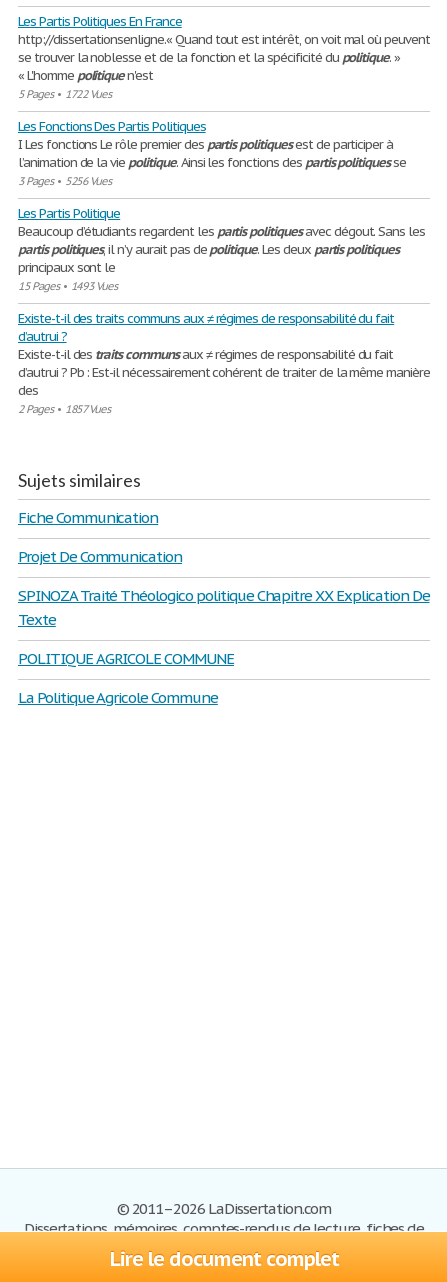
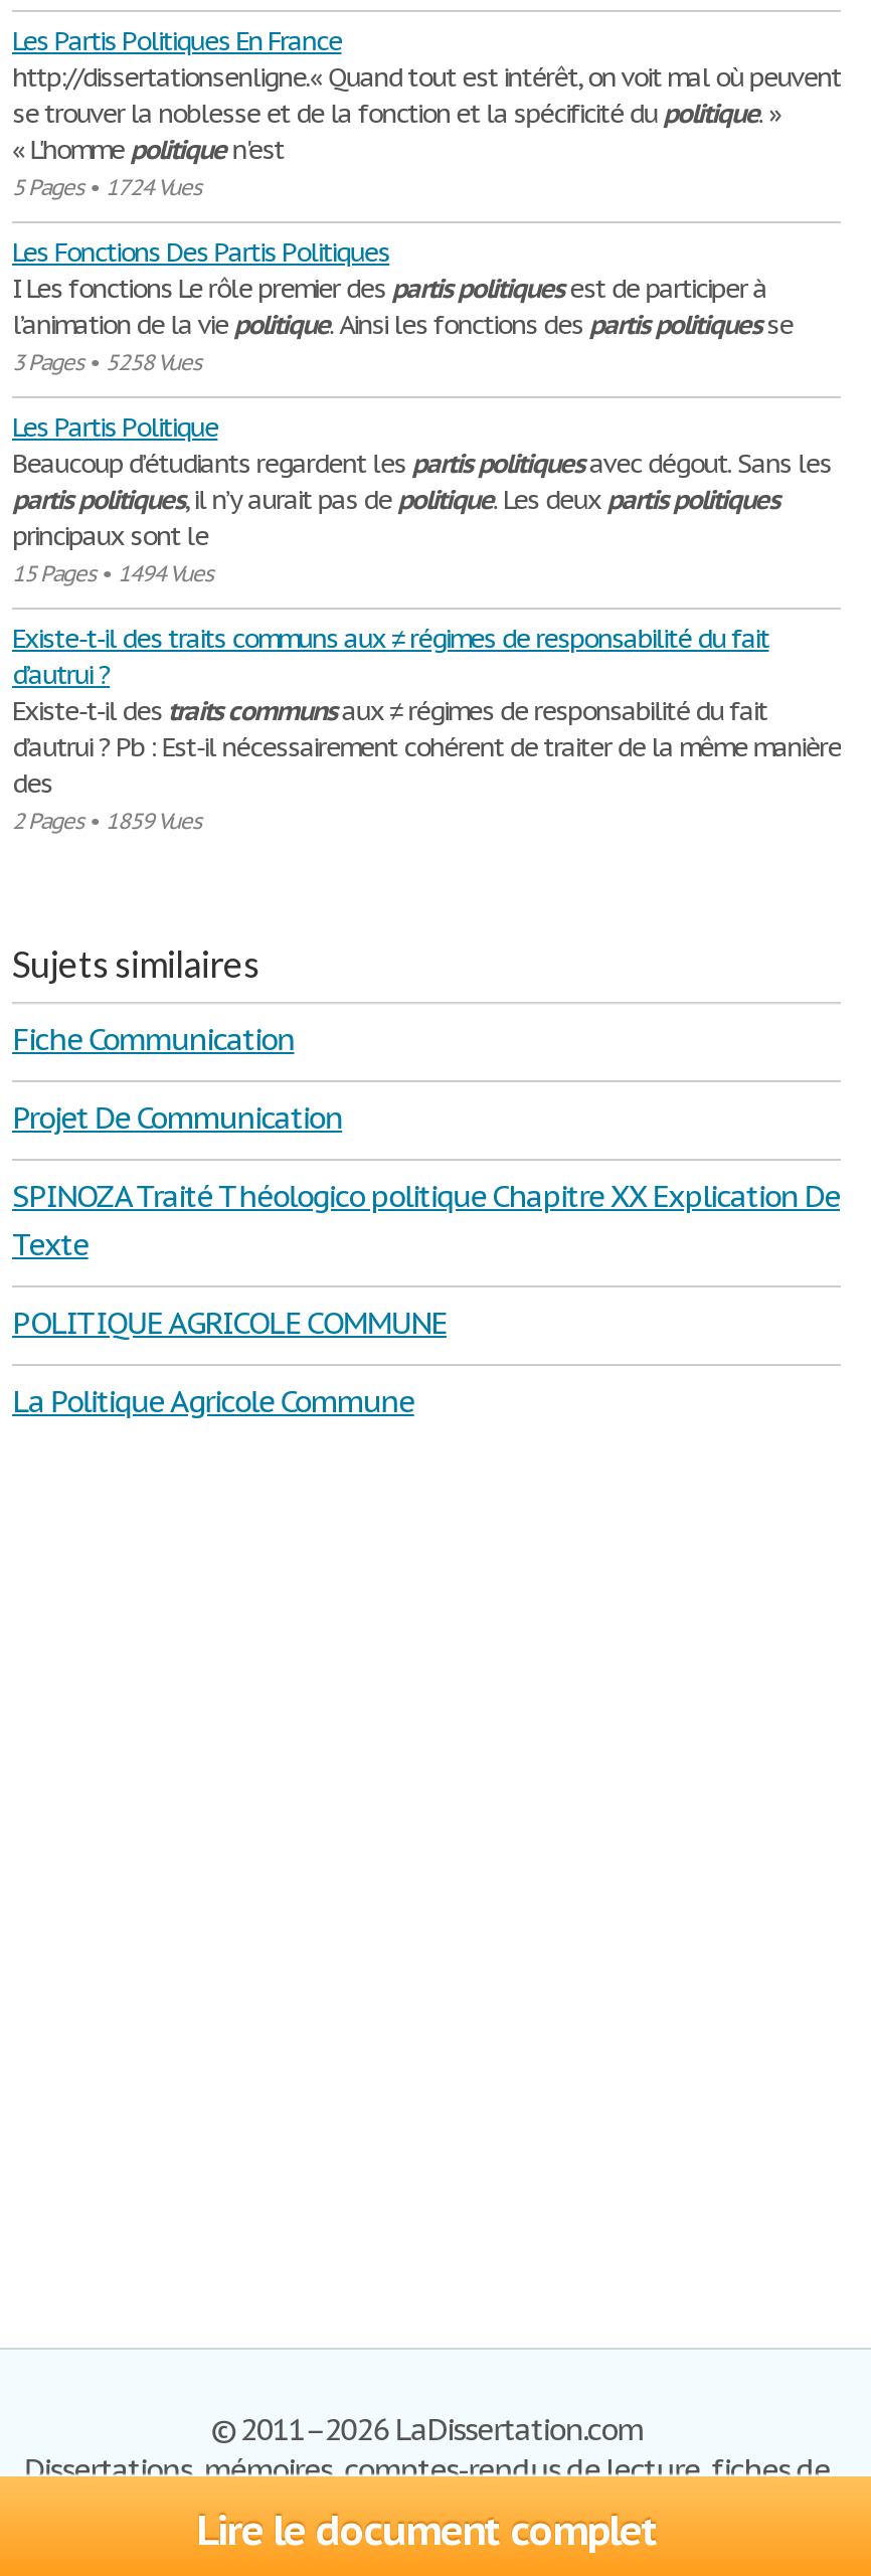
[18,87,111,101] 5 Pages • 1722 Vues -> [12,173,200,201] 5 Pages • 1724 Vues
[18,174,111,188] 3 Pages • 5256 Vues -> [12,348,200,376] 3 Pages • 5258 Vues
[18,279,117,293] 15 Pages • 1493 Vues -> [12,559,211,587] 15 Pages • 1494 Vues
[18,402,110,416] 2 Pages • 1857 Vues -> [12,807,200,835] 2 Pages • 1859 Vues

